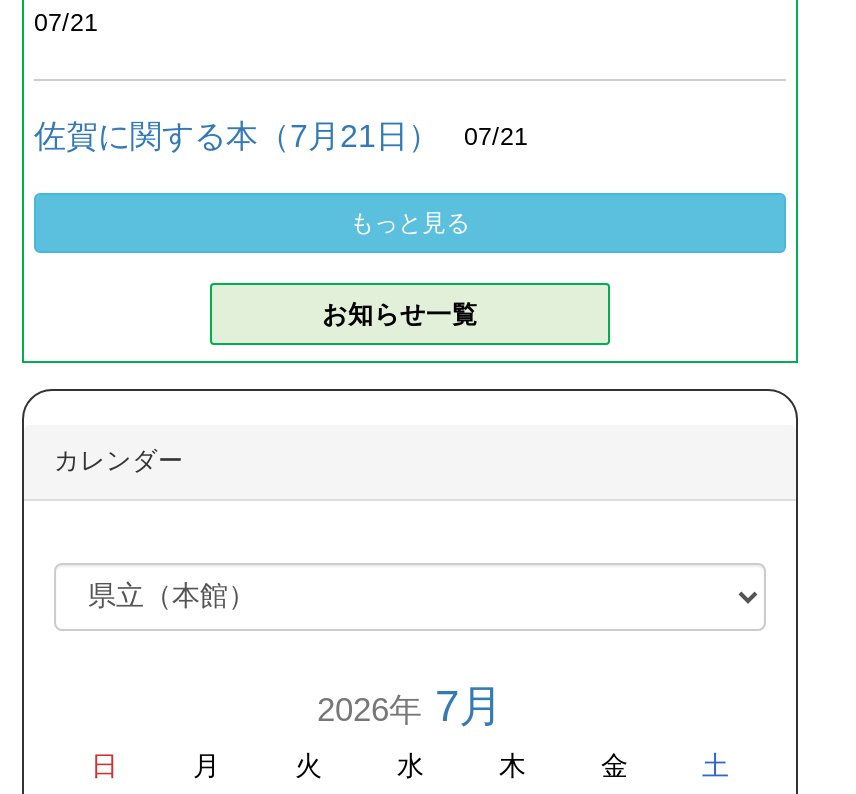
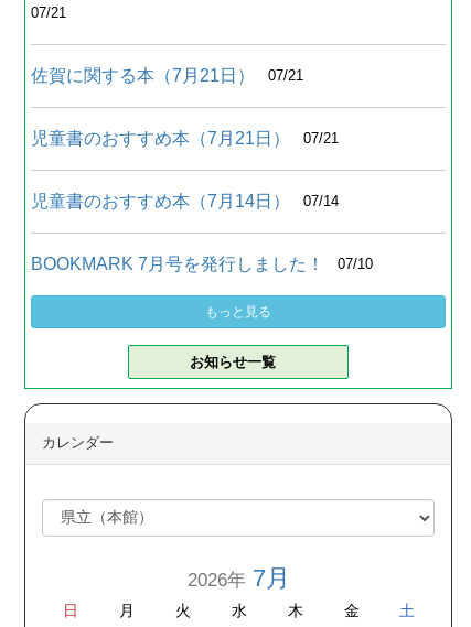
none -> [31,129,373,273] 児童書のおすすめ本（7月21日） | 07/21 | 児童書のおすすめ本（7月14日） | 07/14 | BOOKMARK 7月号を発行しました！ | 07/10

